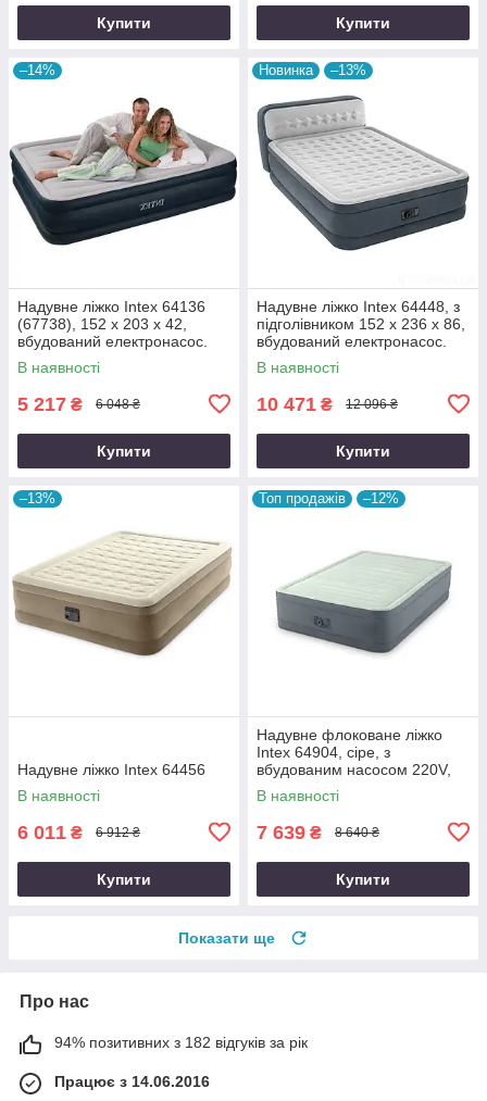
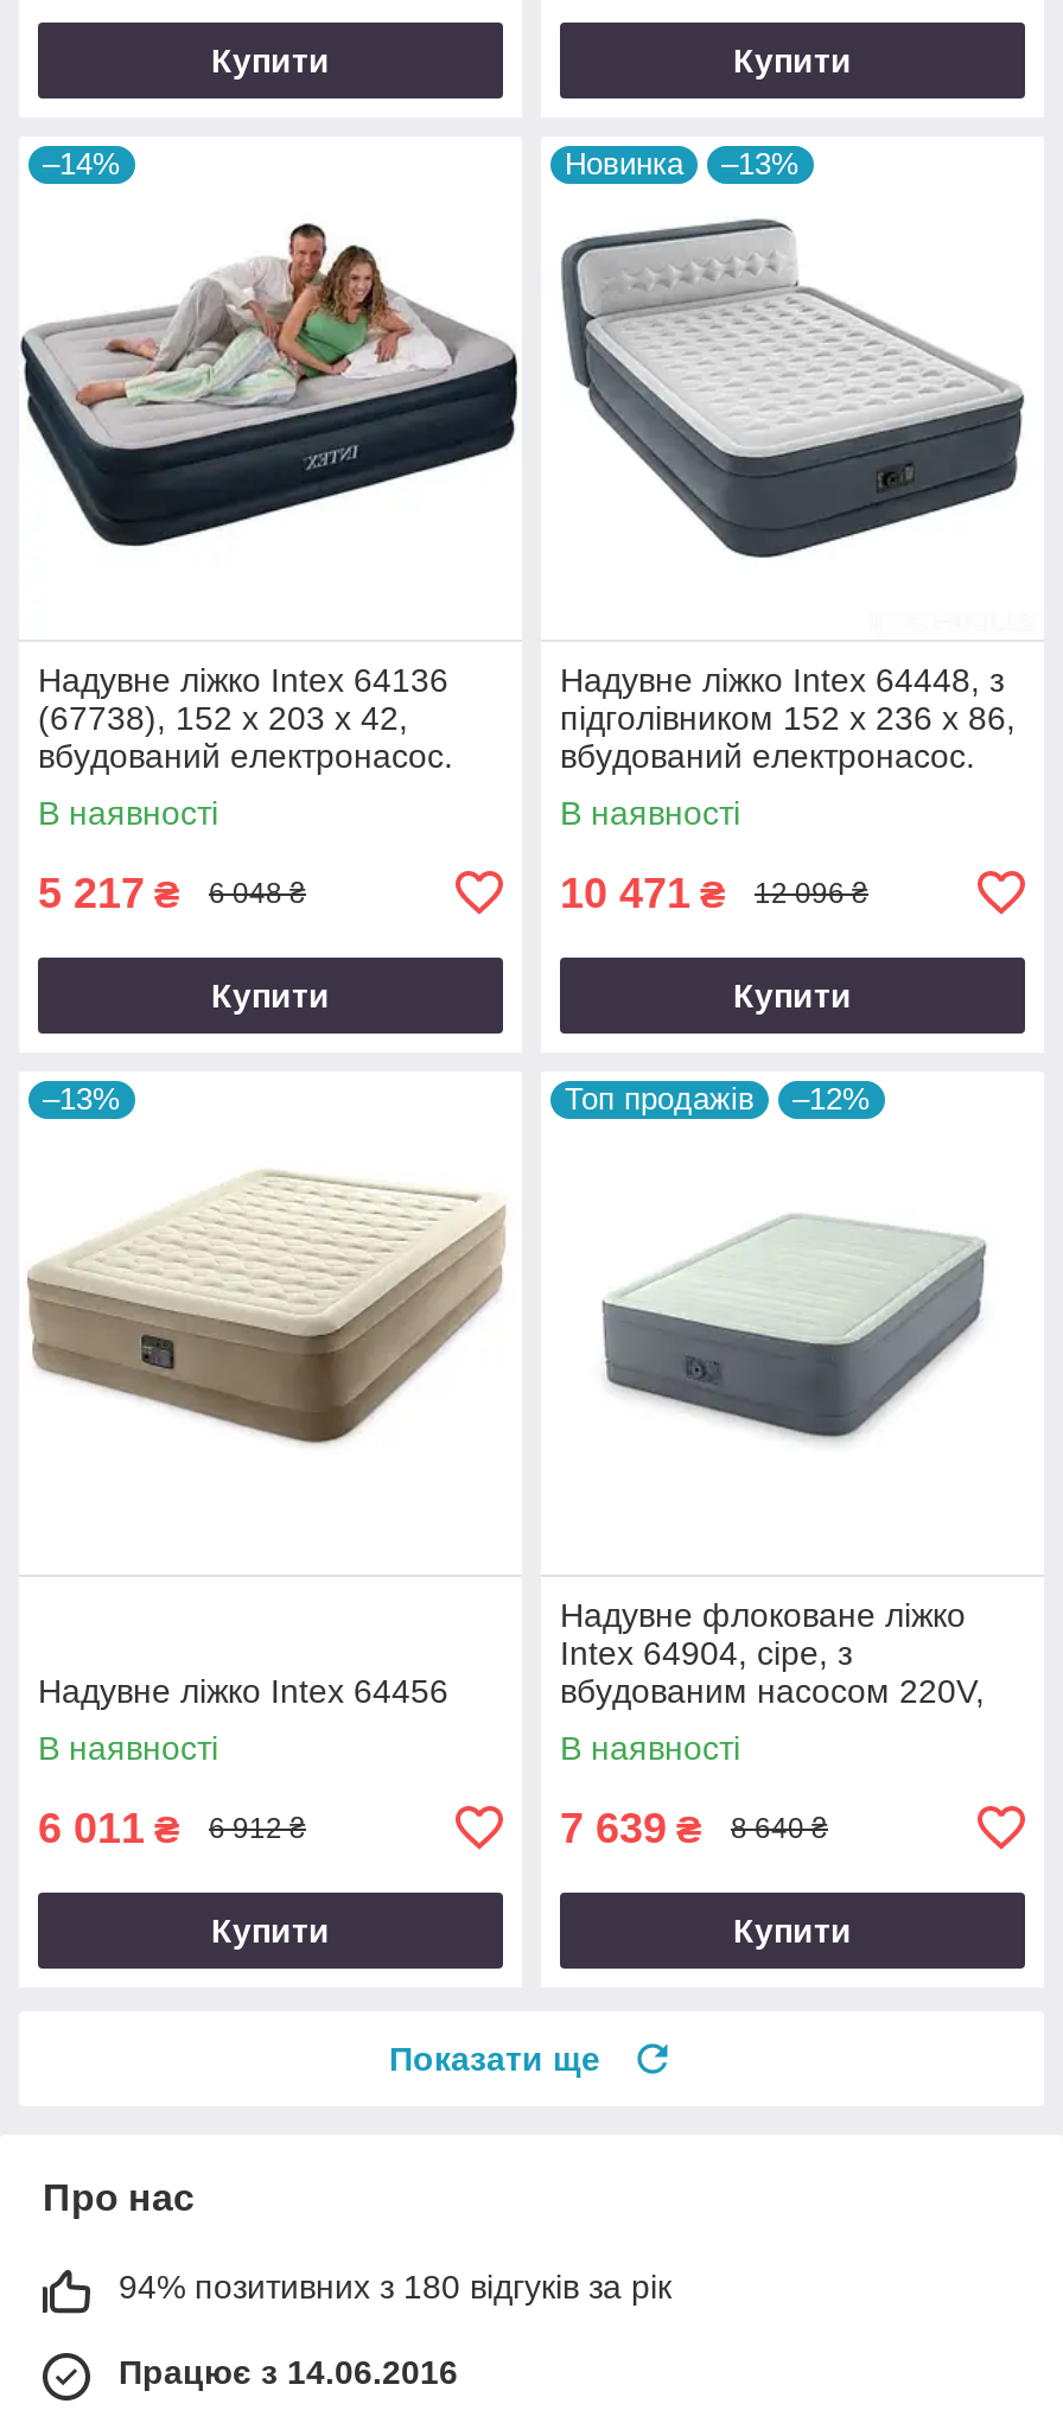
[54,1033,308,1051] 94% позитивних з 182 відгуків за рік -> [119,2267,671,2305] 94% позитивних з 180 відгуків за рік

